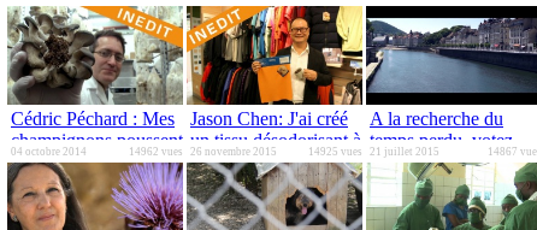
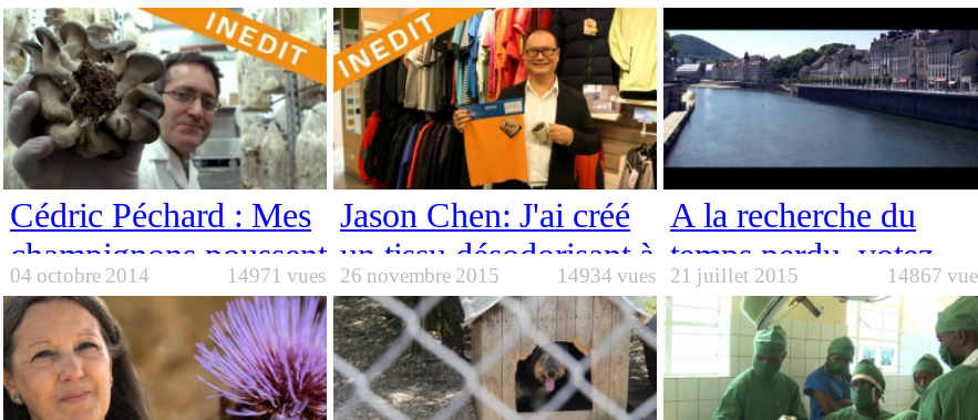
[129,146,183,158] 14962 vues -> [227,265,327,287] 14971 vues
[308,146,362,158] 14925 vues -> [557,265,657,287] 14934 vues

